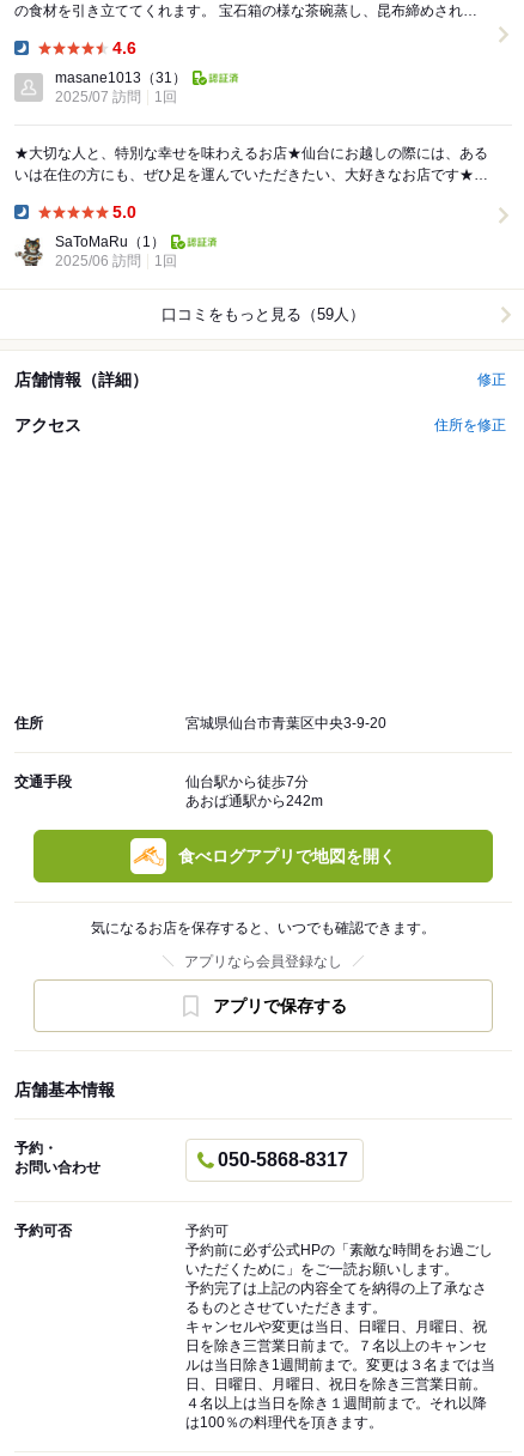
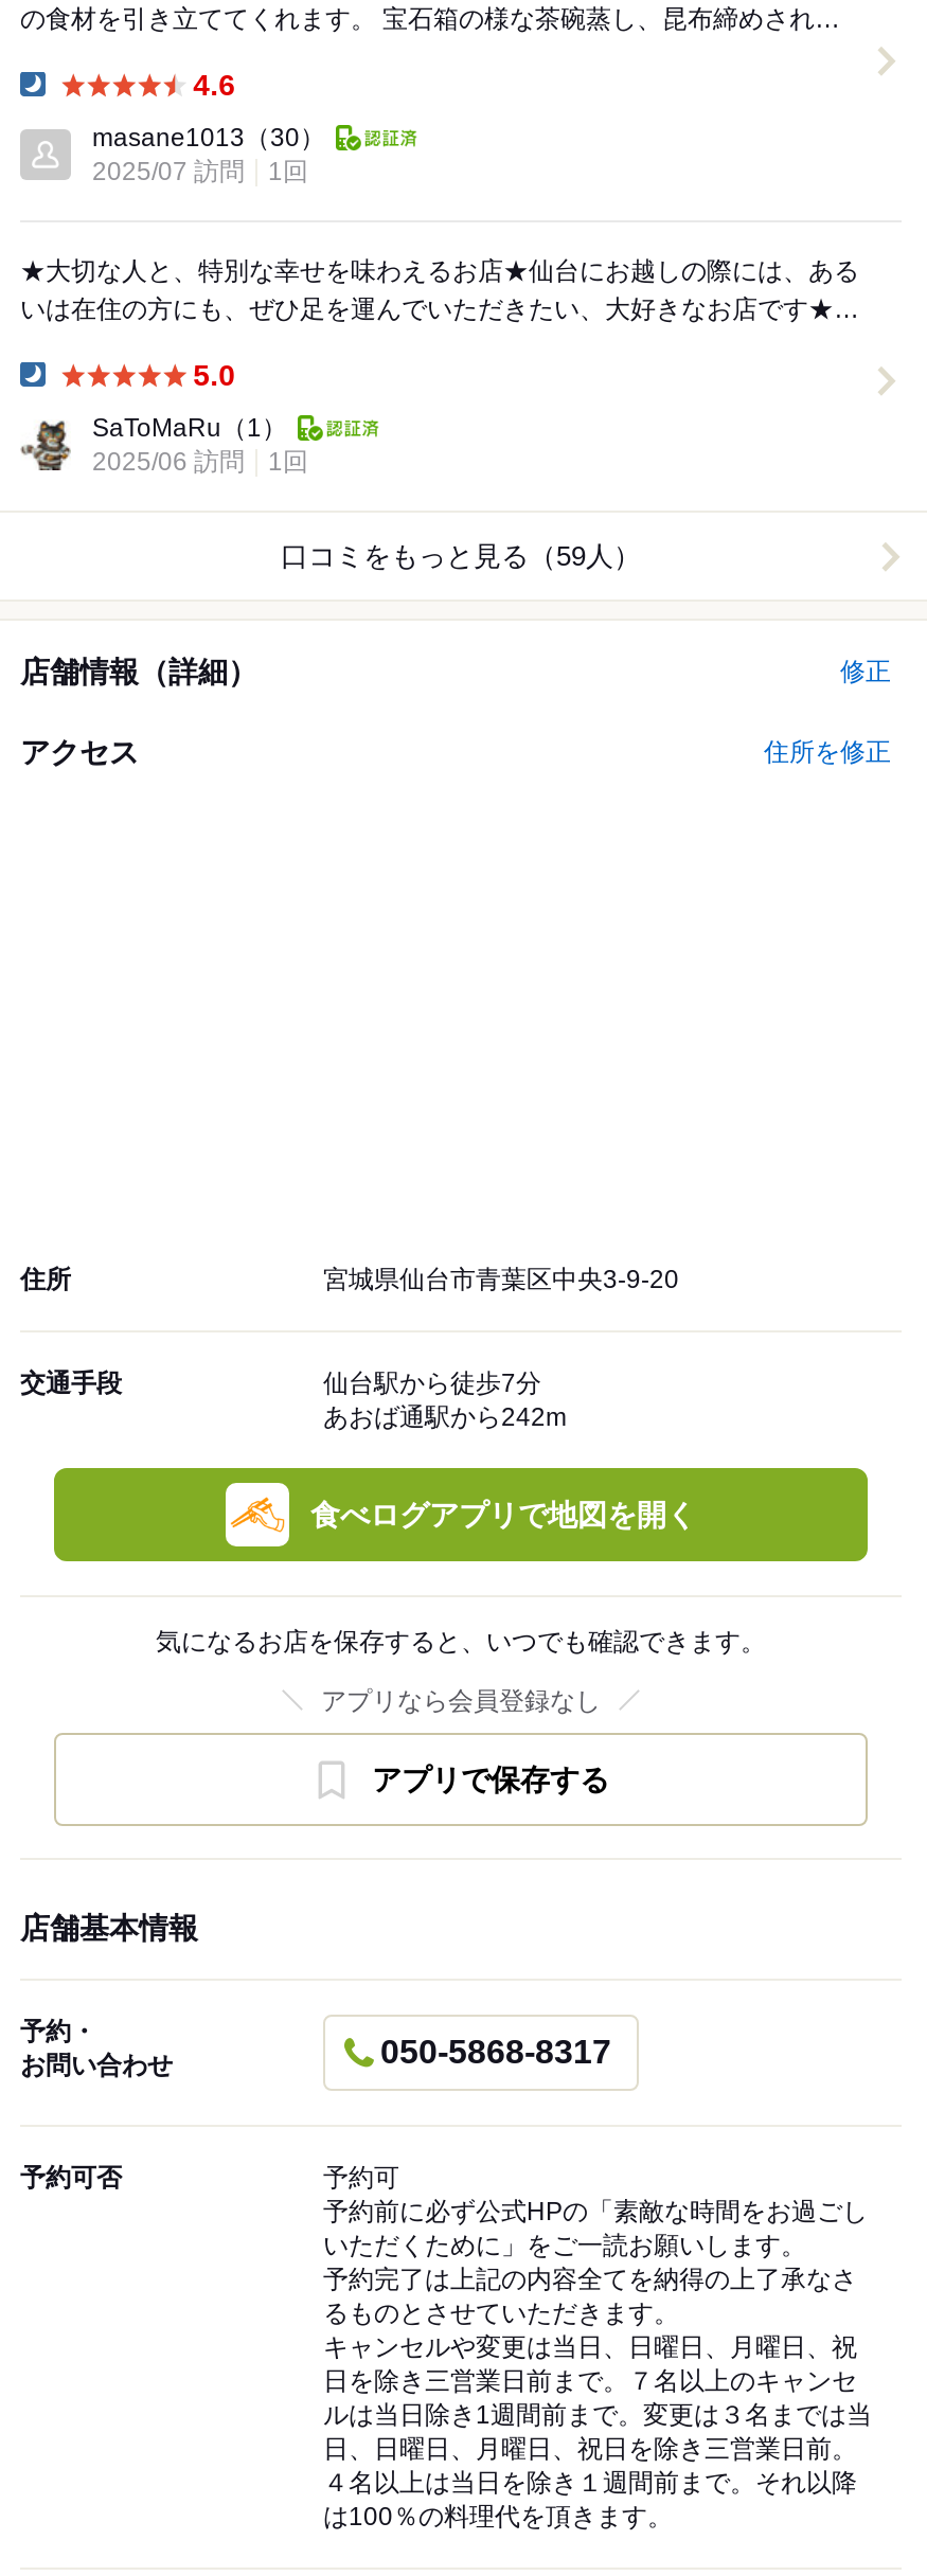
[55,70,187,86] masane1013（31） -> [92,123,325,153] masane1013（30）

